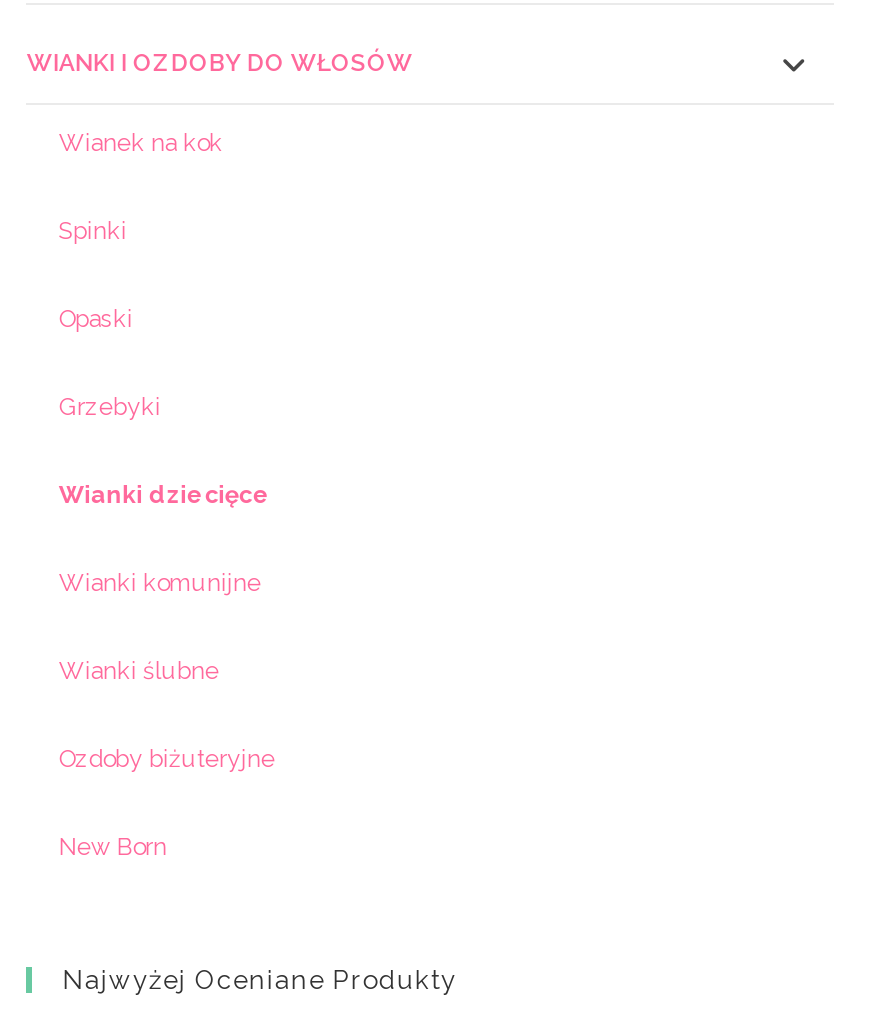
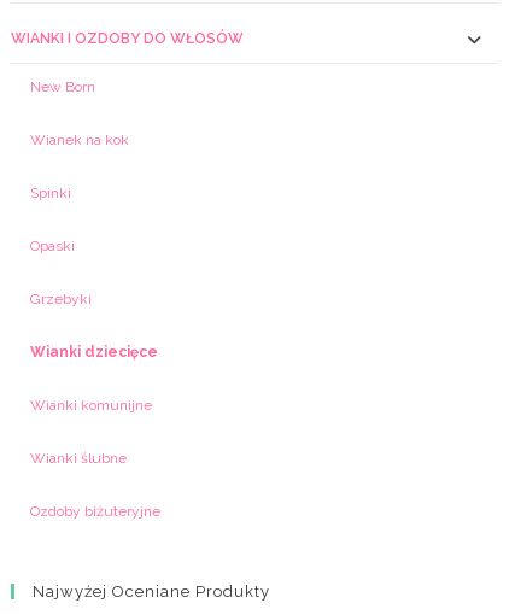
moved [59,129,275,773] -> [31,131,161,519]: Wianek na kok | Spinki | Opaski | Grzebyki | Wianki dziecięce | Wianki komunijne | Wianki ślubne | Ozdoby biżuteryjne
moved [59,833,167,861] -> [31,78,96,95]: New Born

